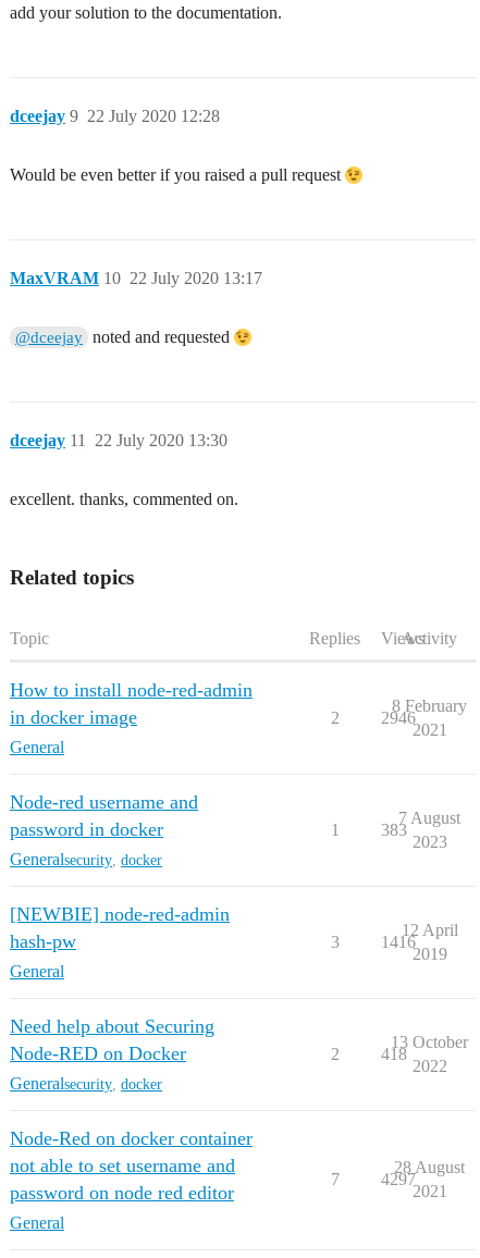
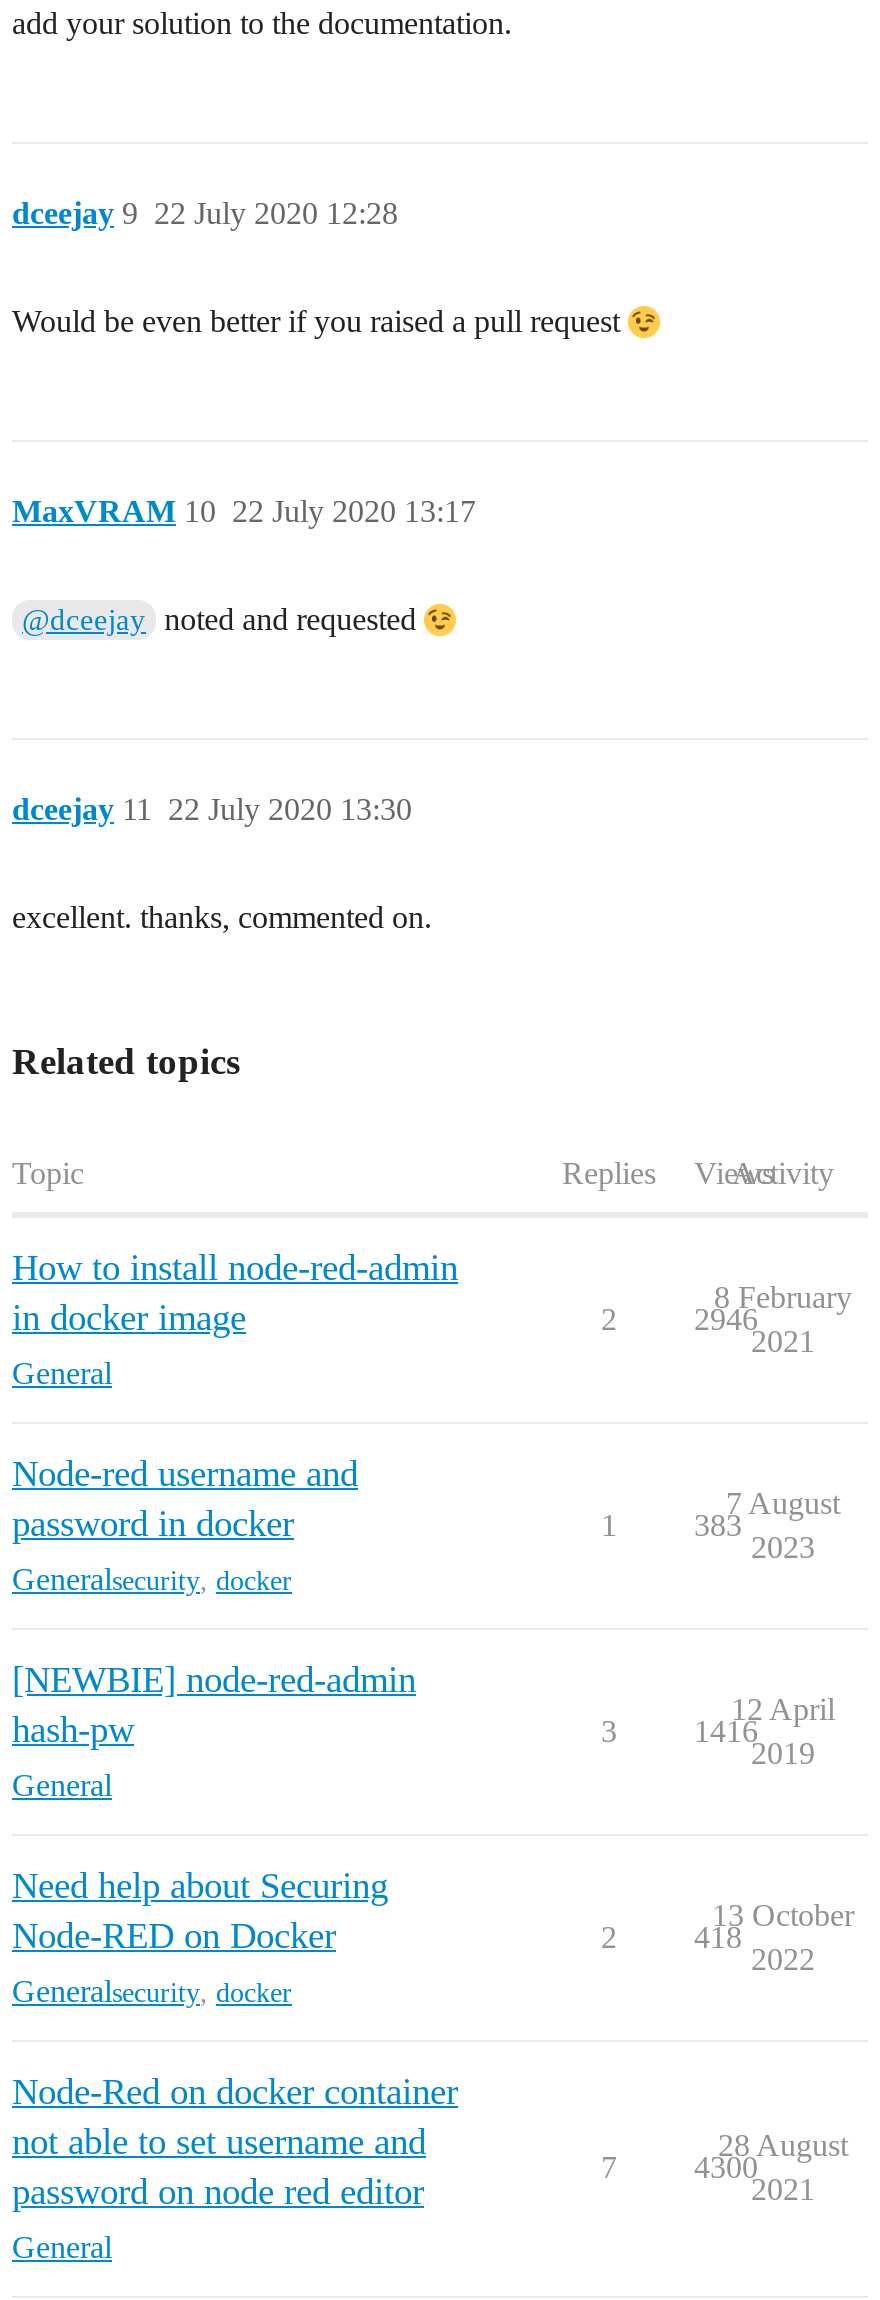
[381,1170,416,1188] 4297 -> [694,2150,758,2184] 4300

